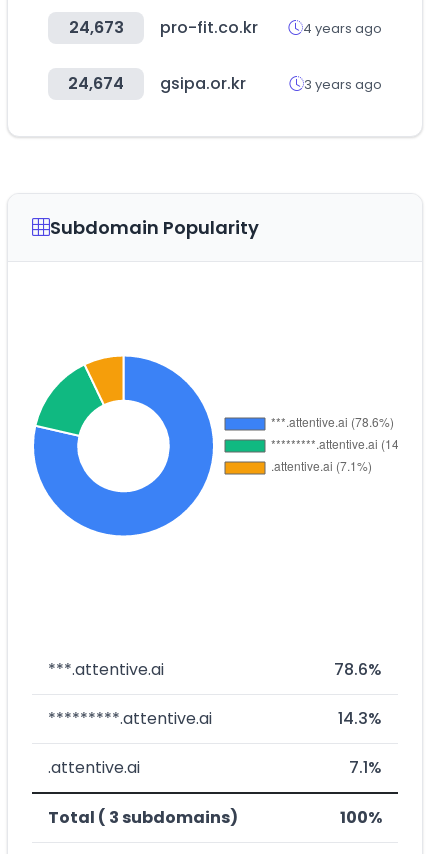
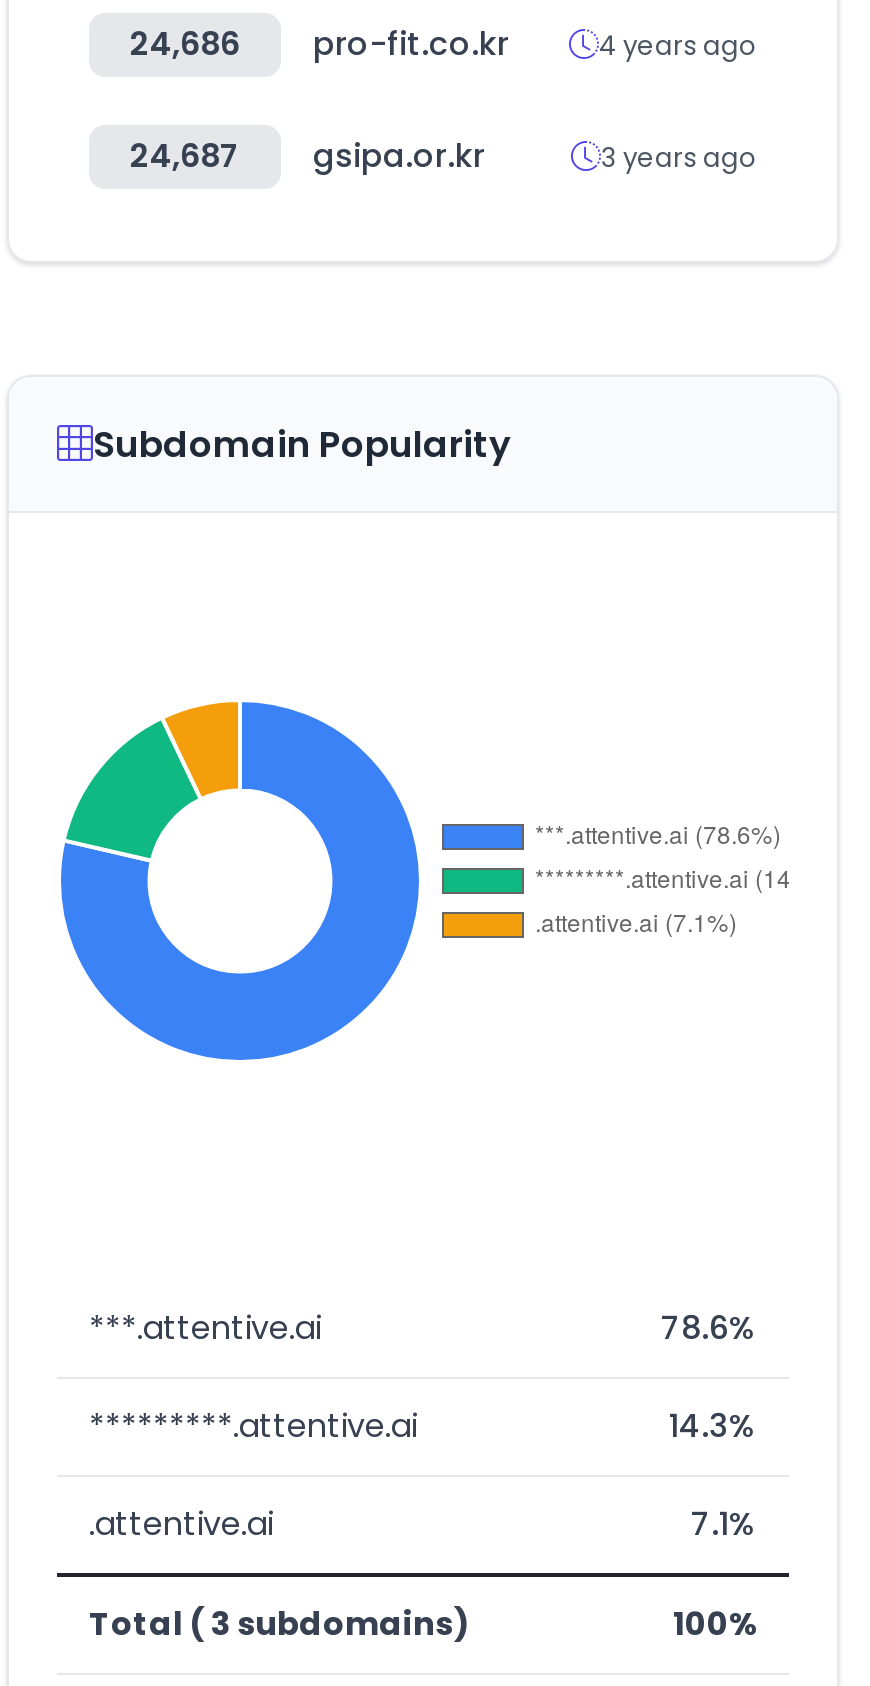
[68,16,258,39] 24,673 pro-fit.co.kr -> [130,21,509,67] 24,686 pro-fit.co.kr
[68,72,246,95] 24,674 gsipa.or.kr -> [130,133,485,179] 24,687 gsipa.or.kr

